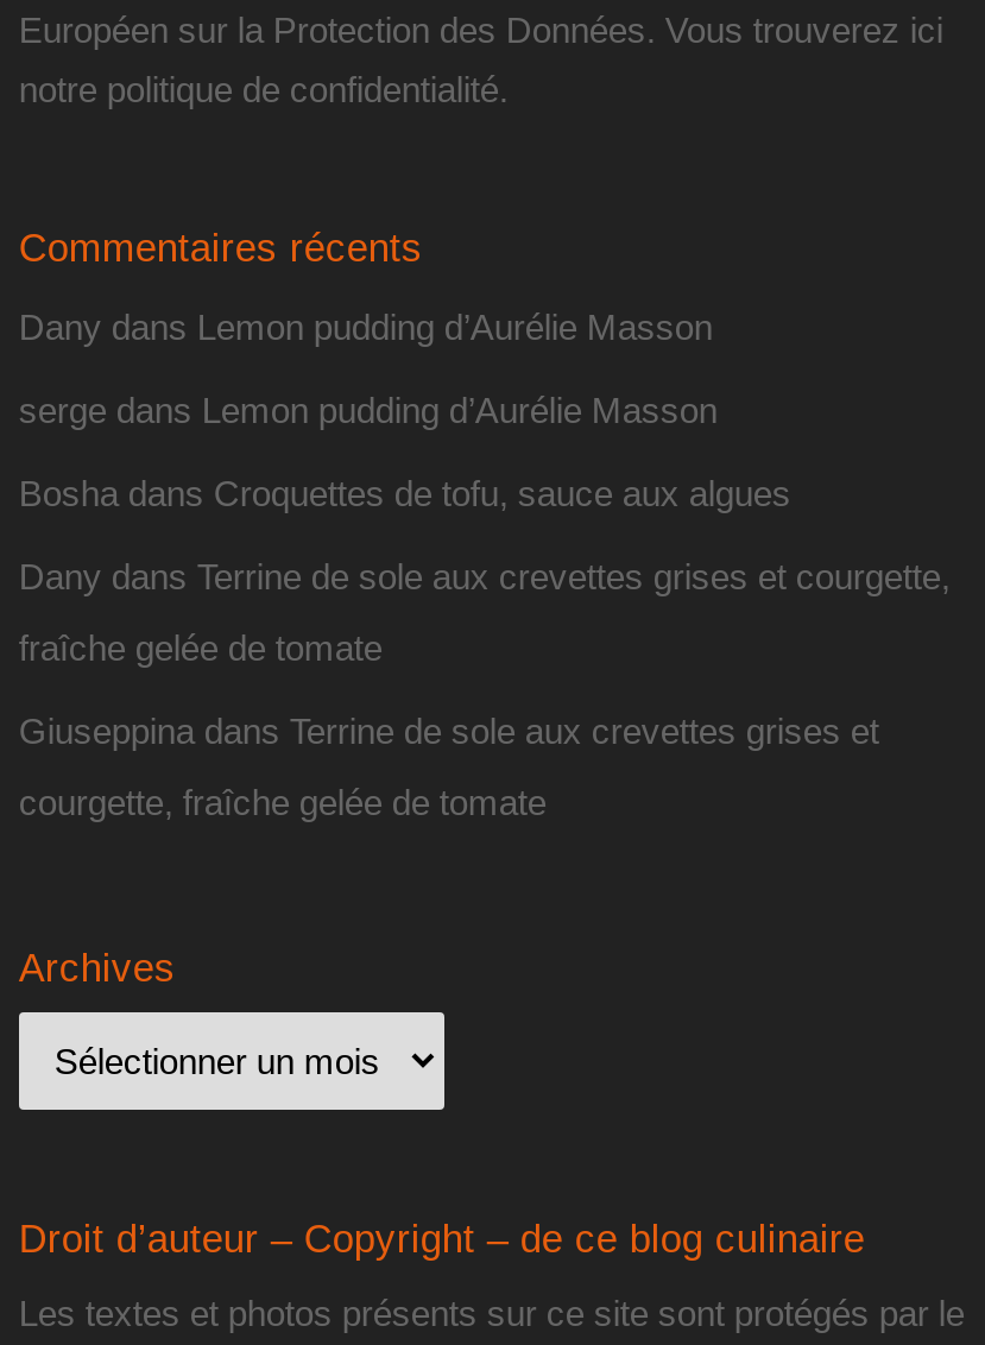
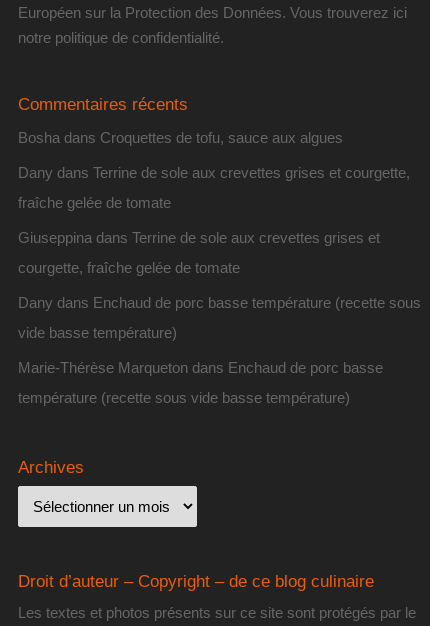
[19,307,717,431] Dany dans Lemon pudding d’Aurélie Masson | serge dans Lemon pudding d’Aurélie Masson -> none
moved [19,474,950,823] -> [18,129,410,276]: Bosha dans Croquettes de tofu, sauce aux algues | Dany dans Terrine de sole aux crevettes grises et courgette, | fraîche gelée de tomate | Giuseppina dans Terrine de sole aux crevettes grises et | courgette, fraîche gelée de tomate
none -> [18,294,421,406] Dany dans Enchaud de porc basse température (recette sous | vide basse température) | Marie-Thérèse Marqueton dans Enchaud de porc basse | température (recette sous vide basse température)

